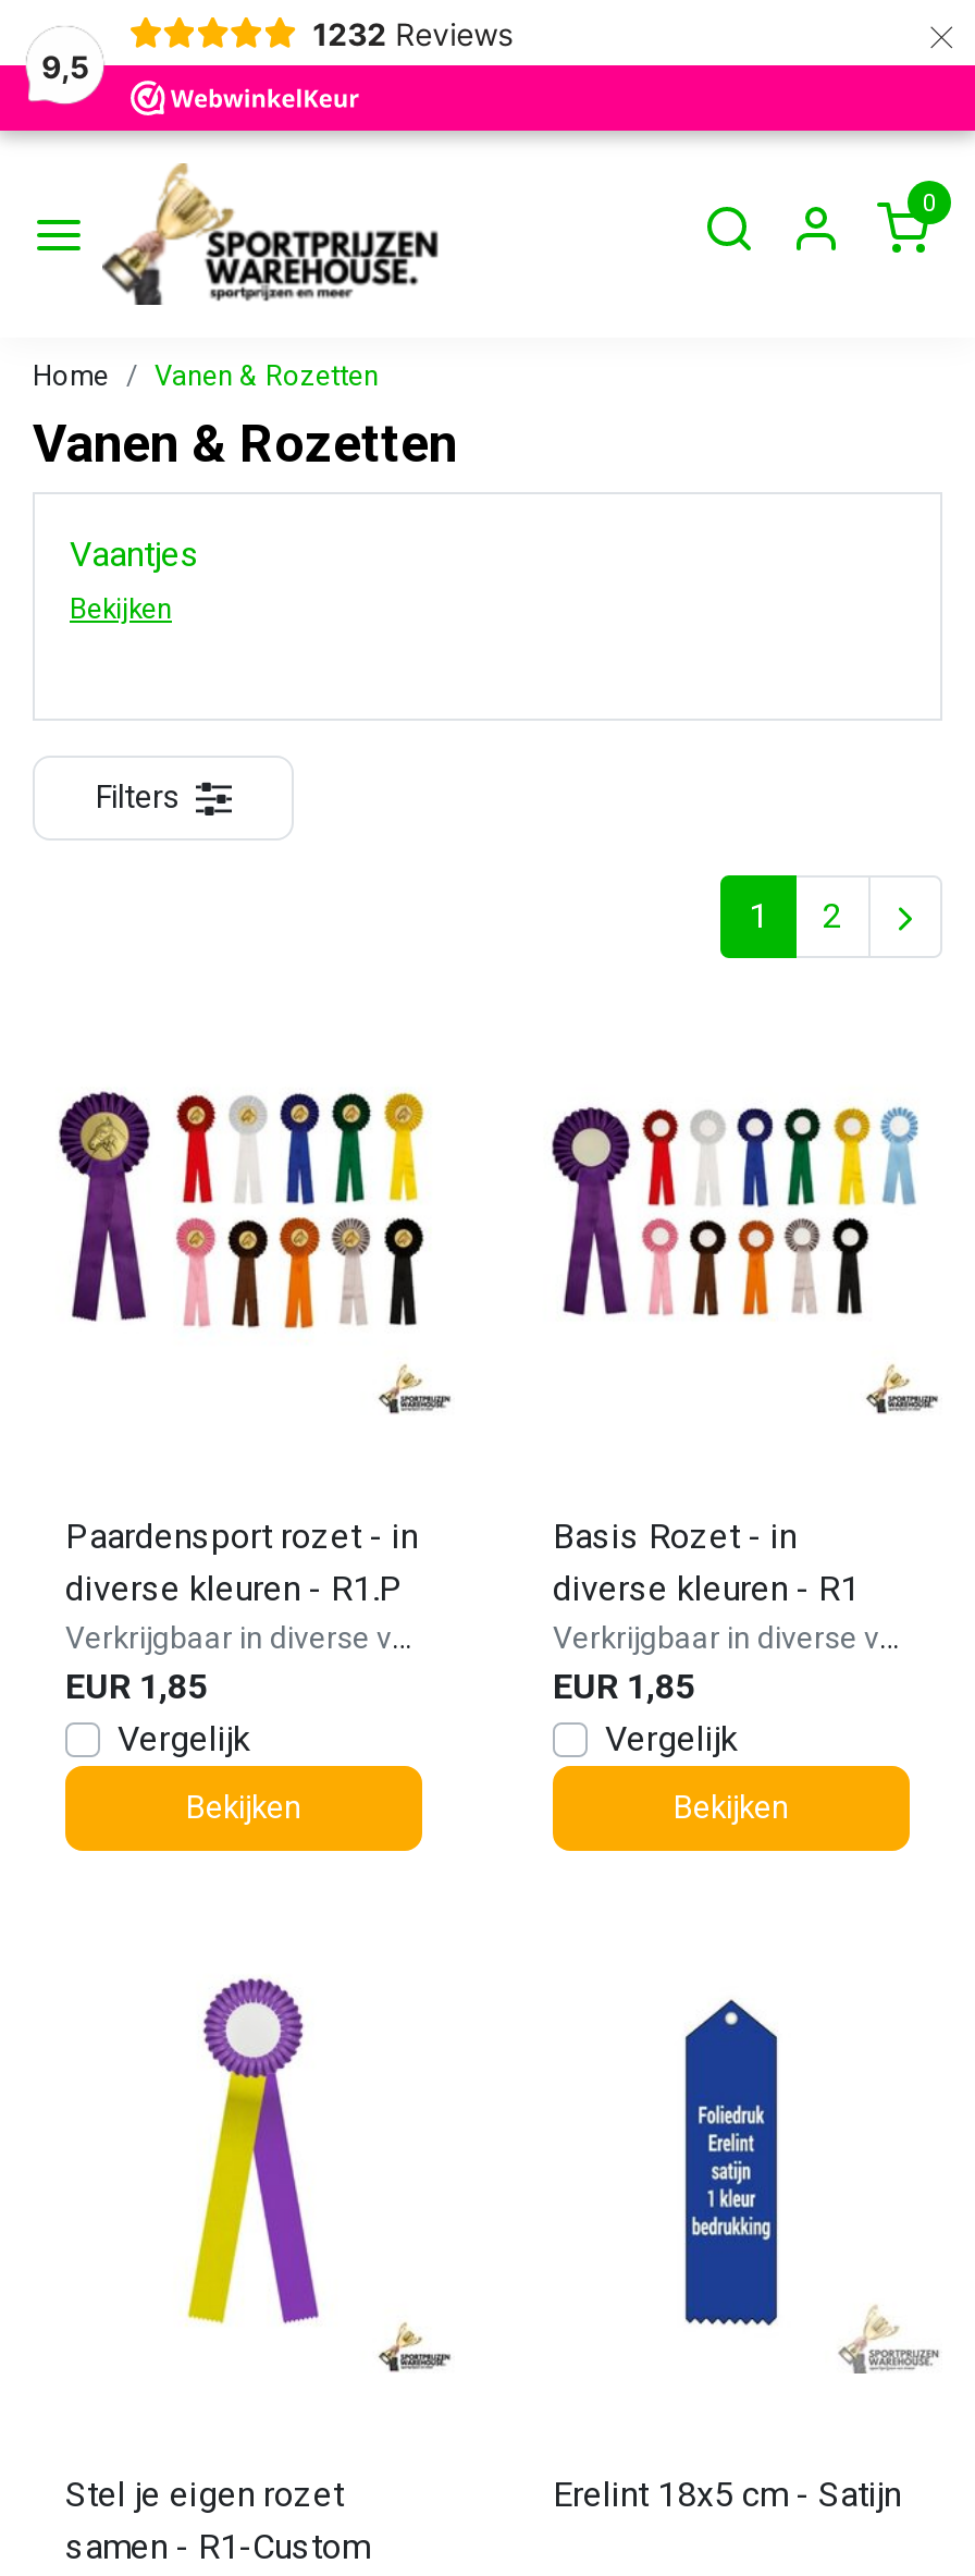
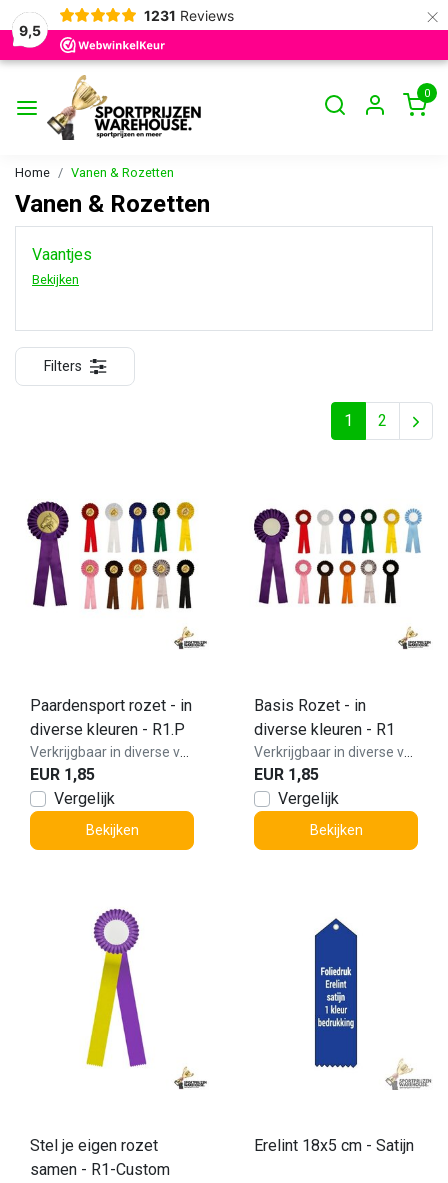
[313,14,513,51] 1232 Reviews -> [144,6,234,23] 1231 Reviews

